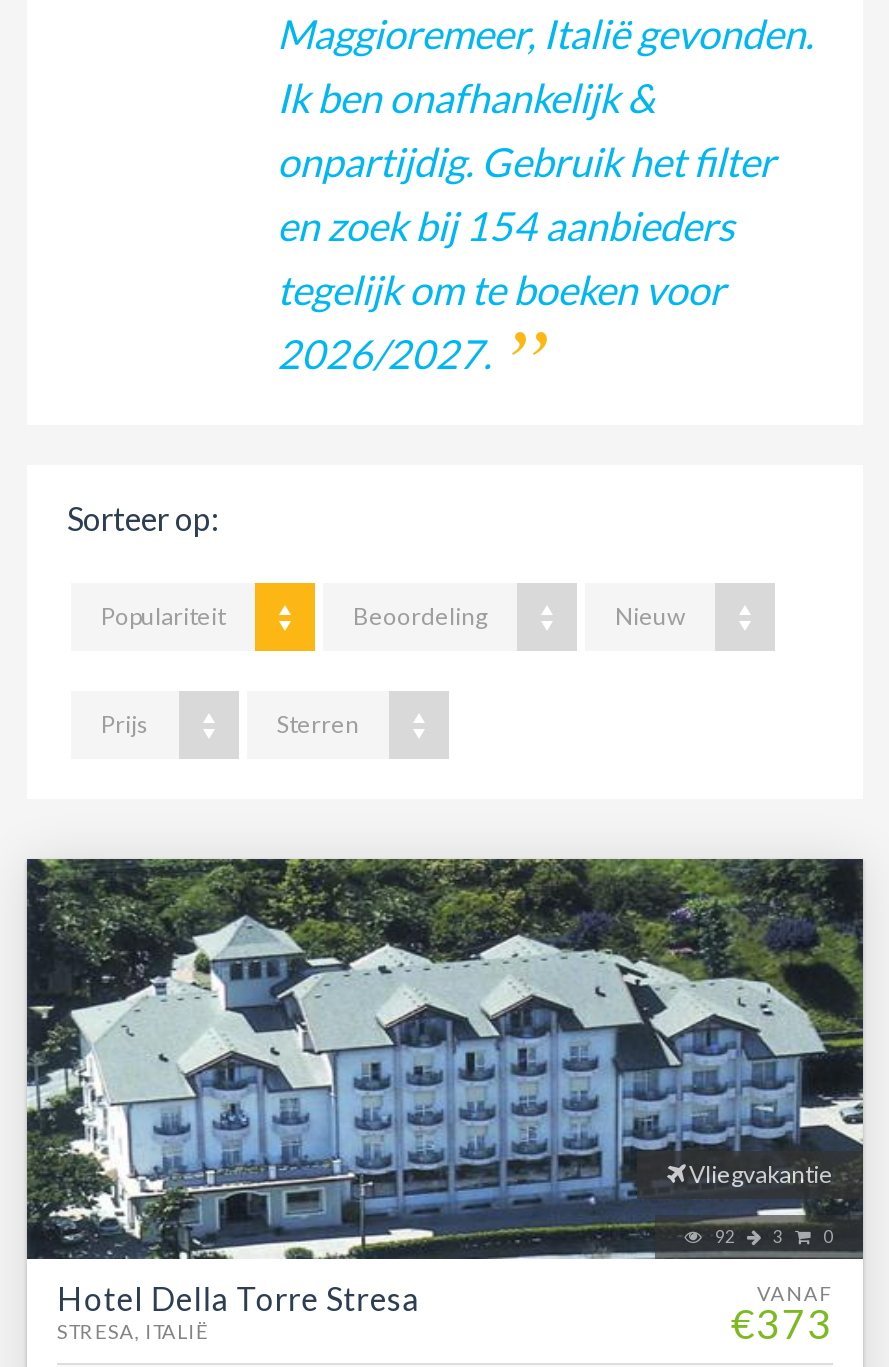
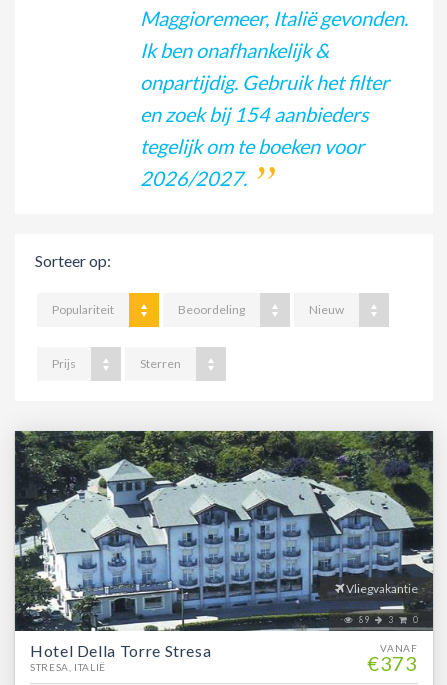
[703,1227,833,1247] 92 3 0 -> [353,615,418,625] 89 3 0

